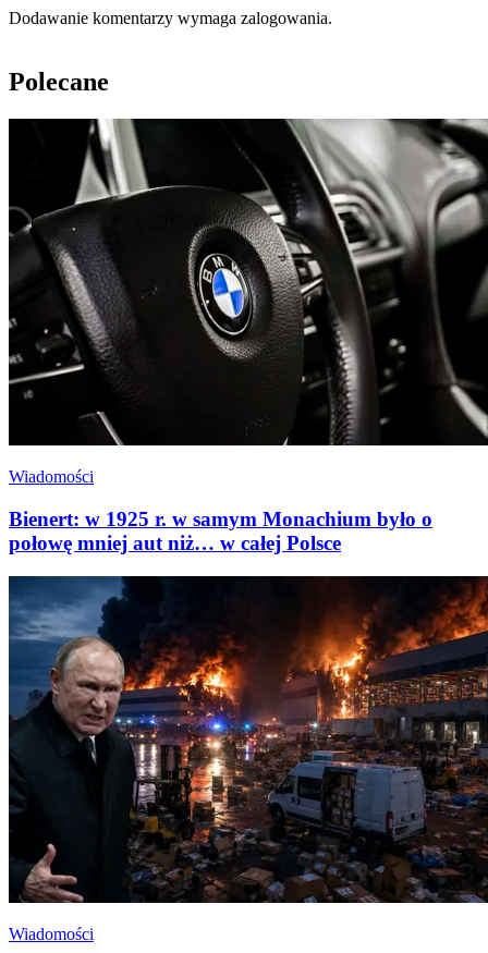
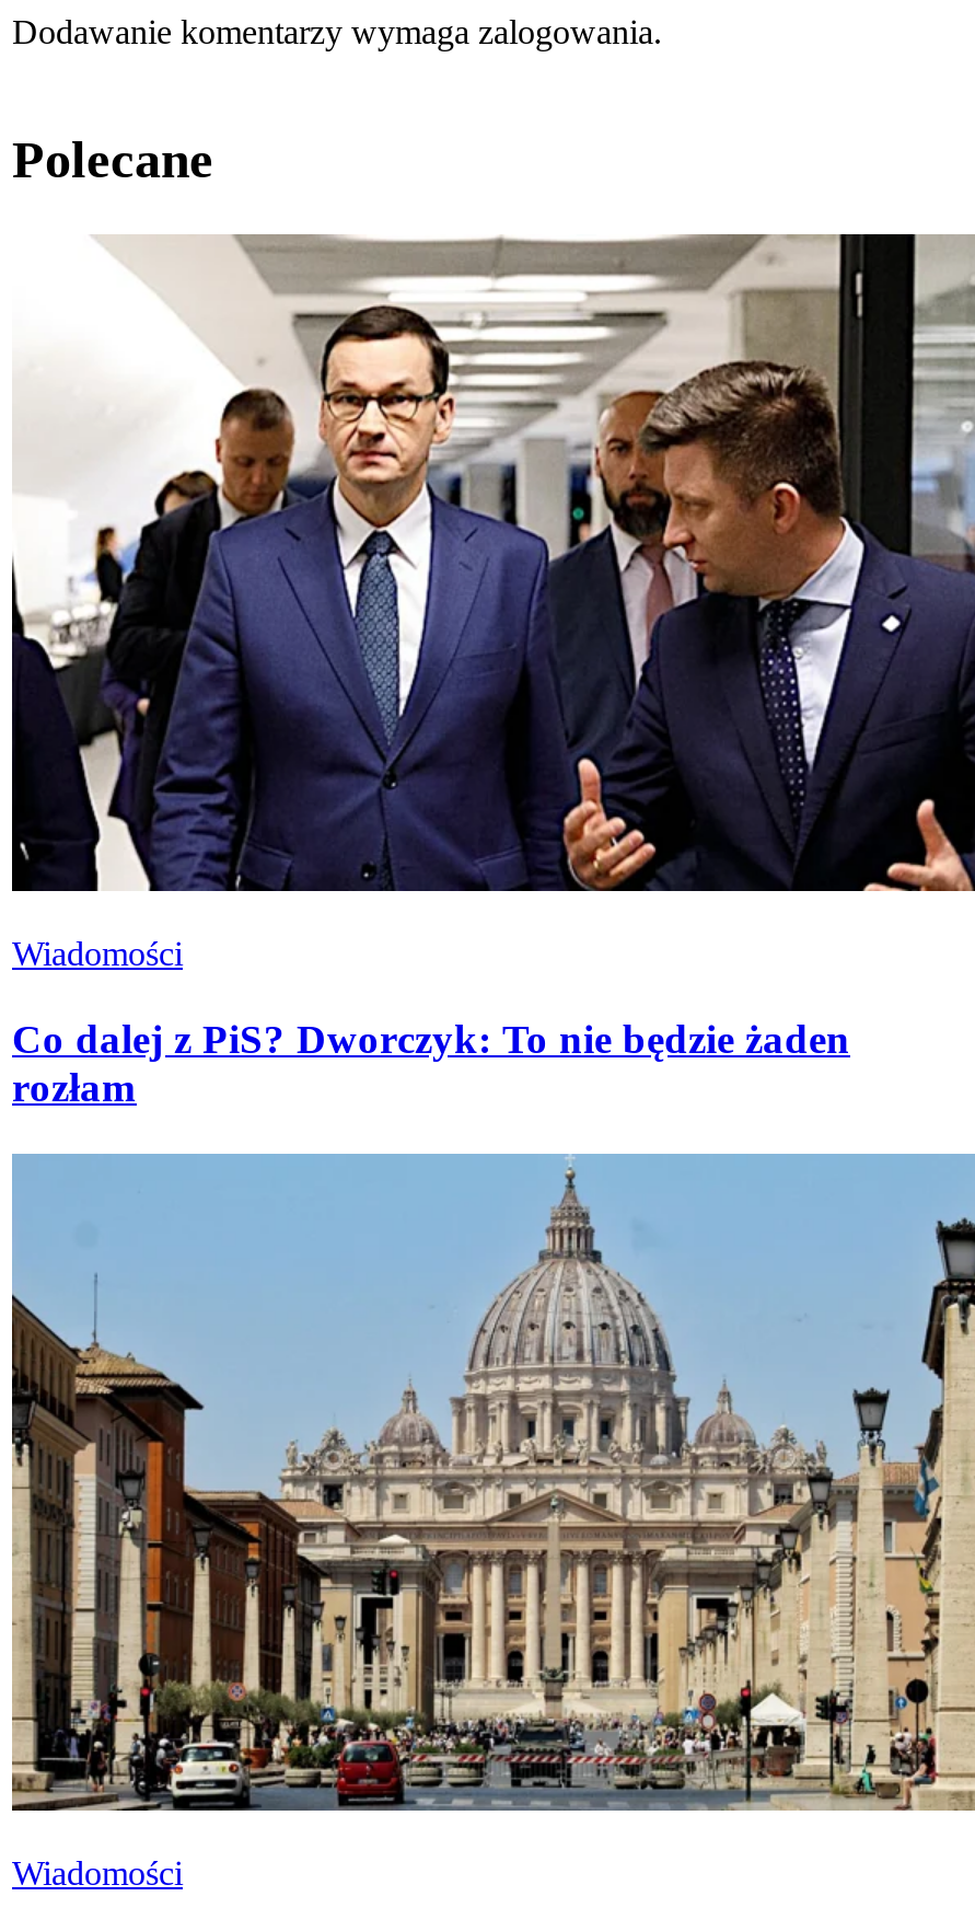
[8,118,485,447] [image] -> [12,234,968,893] [image]
[9,508,432,554] Bienert: w 1925 r. w samym Monachium było o | połowę mniej aut niż… w całej Polsce -> [12,1016,850,1110] Co dalej z PiS? Dworczyk: To nie będzie żaden | rozłam
[8,575,485,904] [image] -> [10,1154,968,1813] [image]

